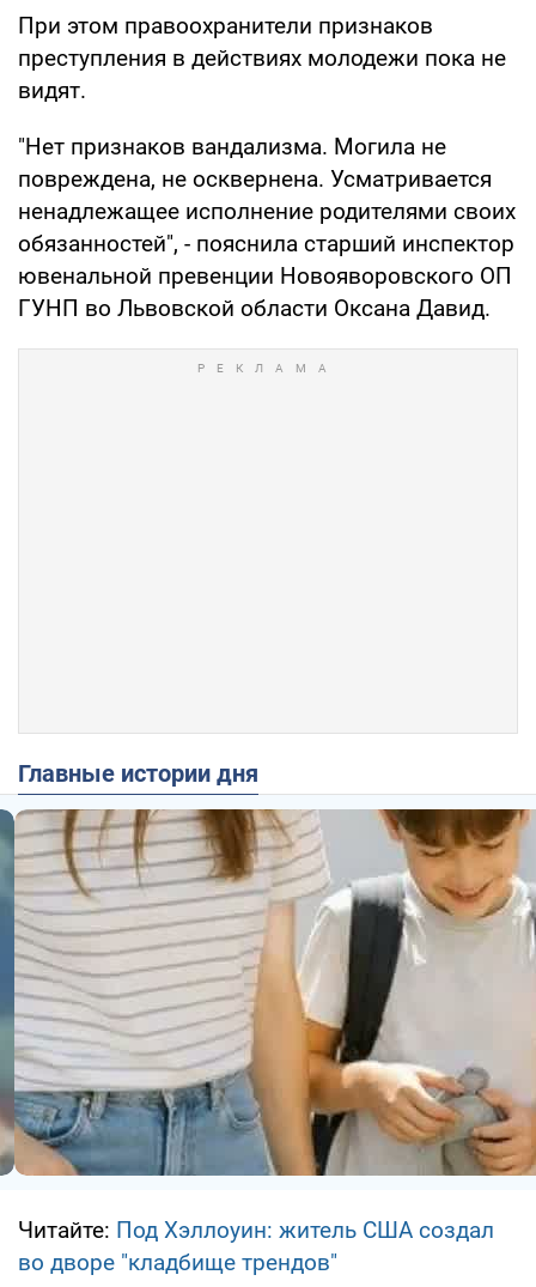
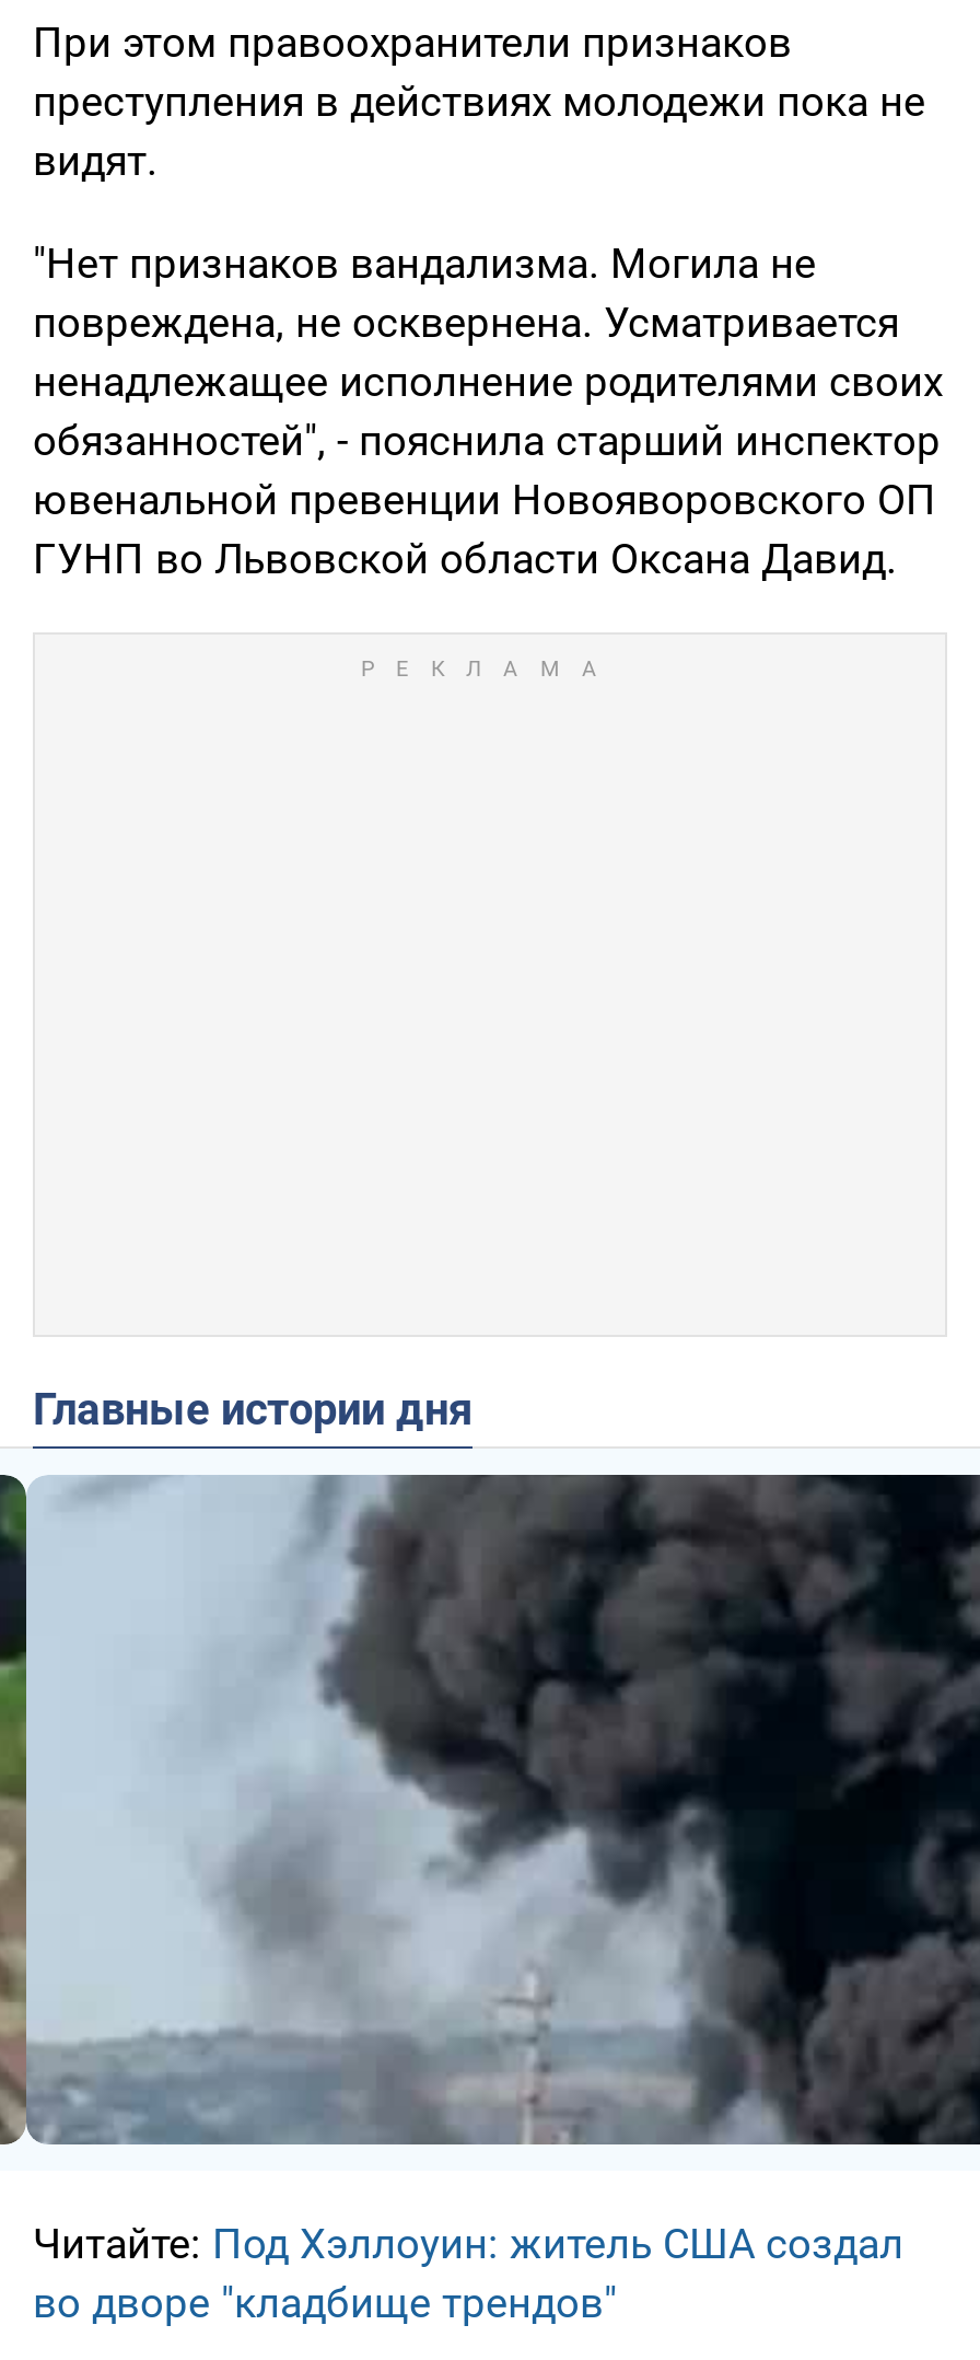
[4,808,532,1177] [image] -> [7,1473,973,2147] [image]

